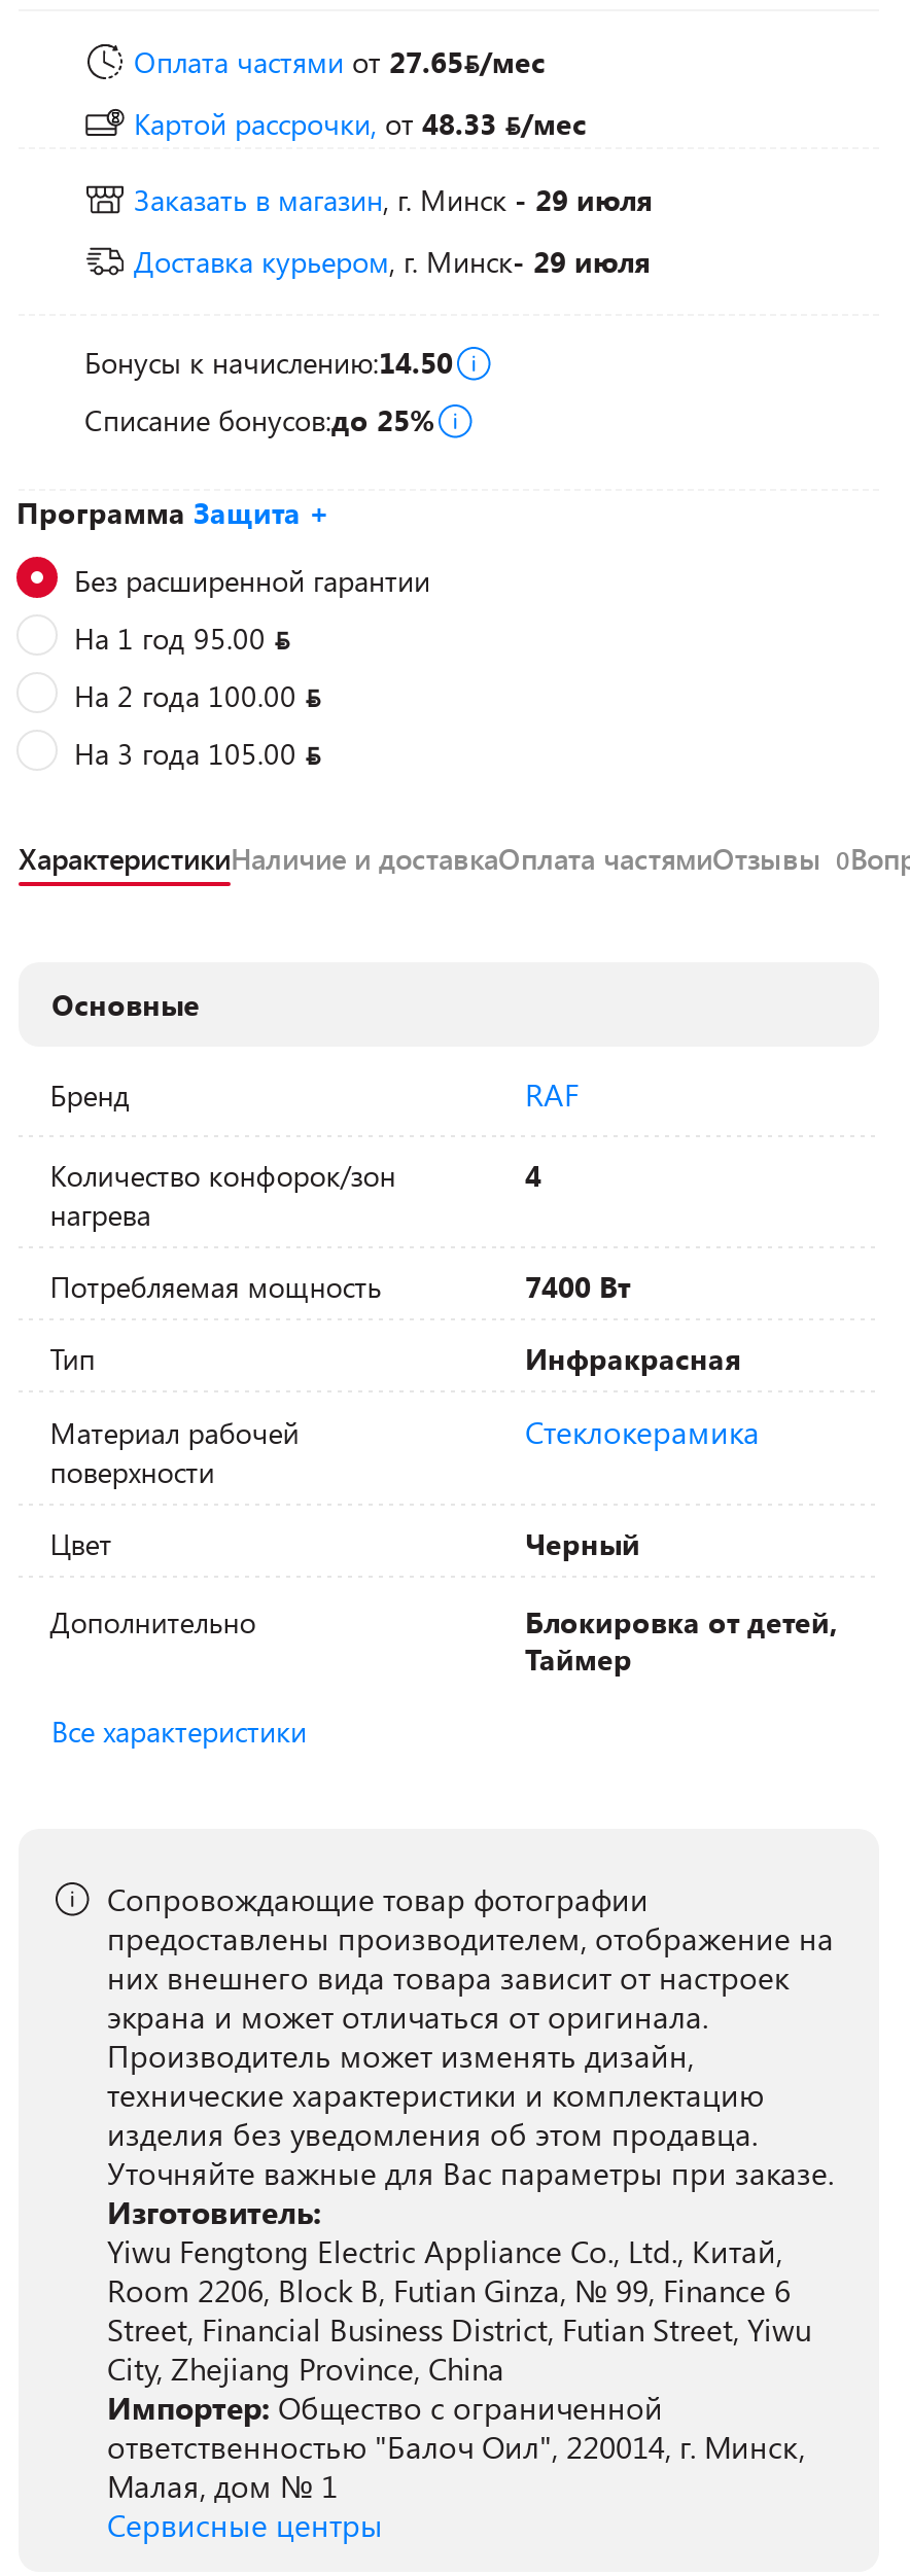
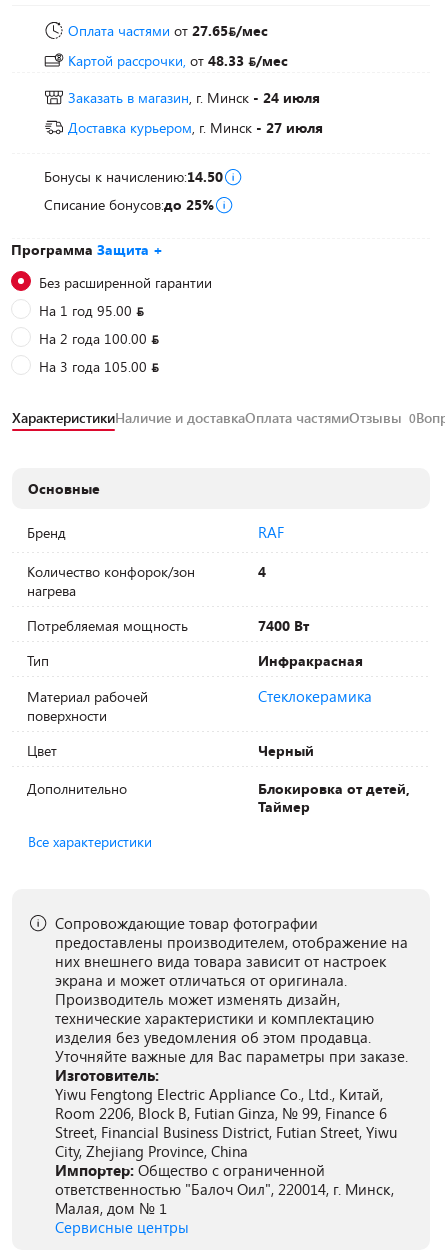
[134,180,653,219] Заказать в магазин, г. Минск - 29 июля -> [68,88,320,107] Заказать в магазин, г. Минск - 24 июля
[134,242,651,281] Доставка курьером, г. Минск- 29 июля -> [68,118,323,137] Доставка курьером, г. Минск- 27 июля

